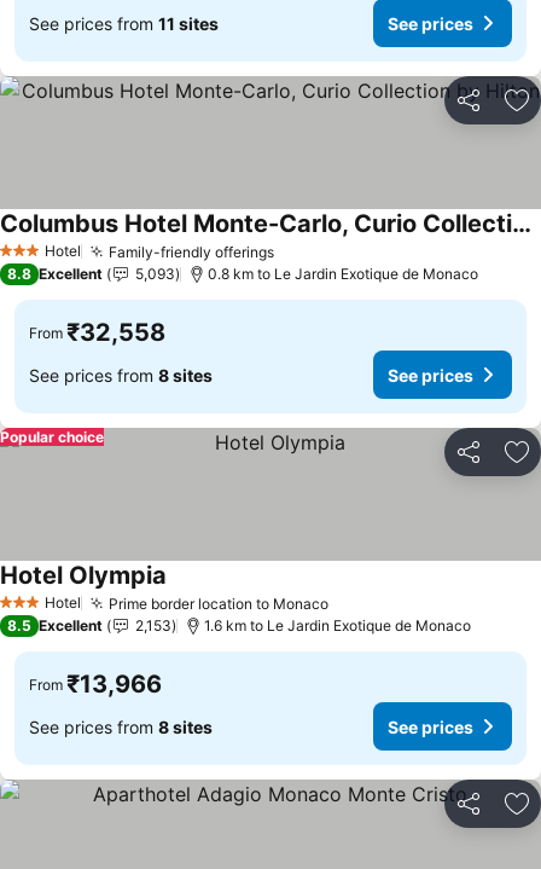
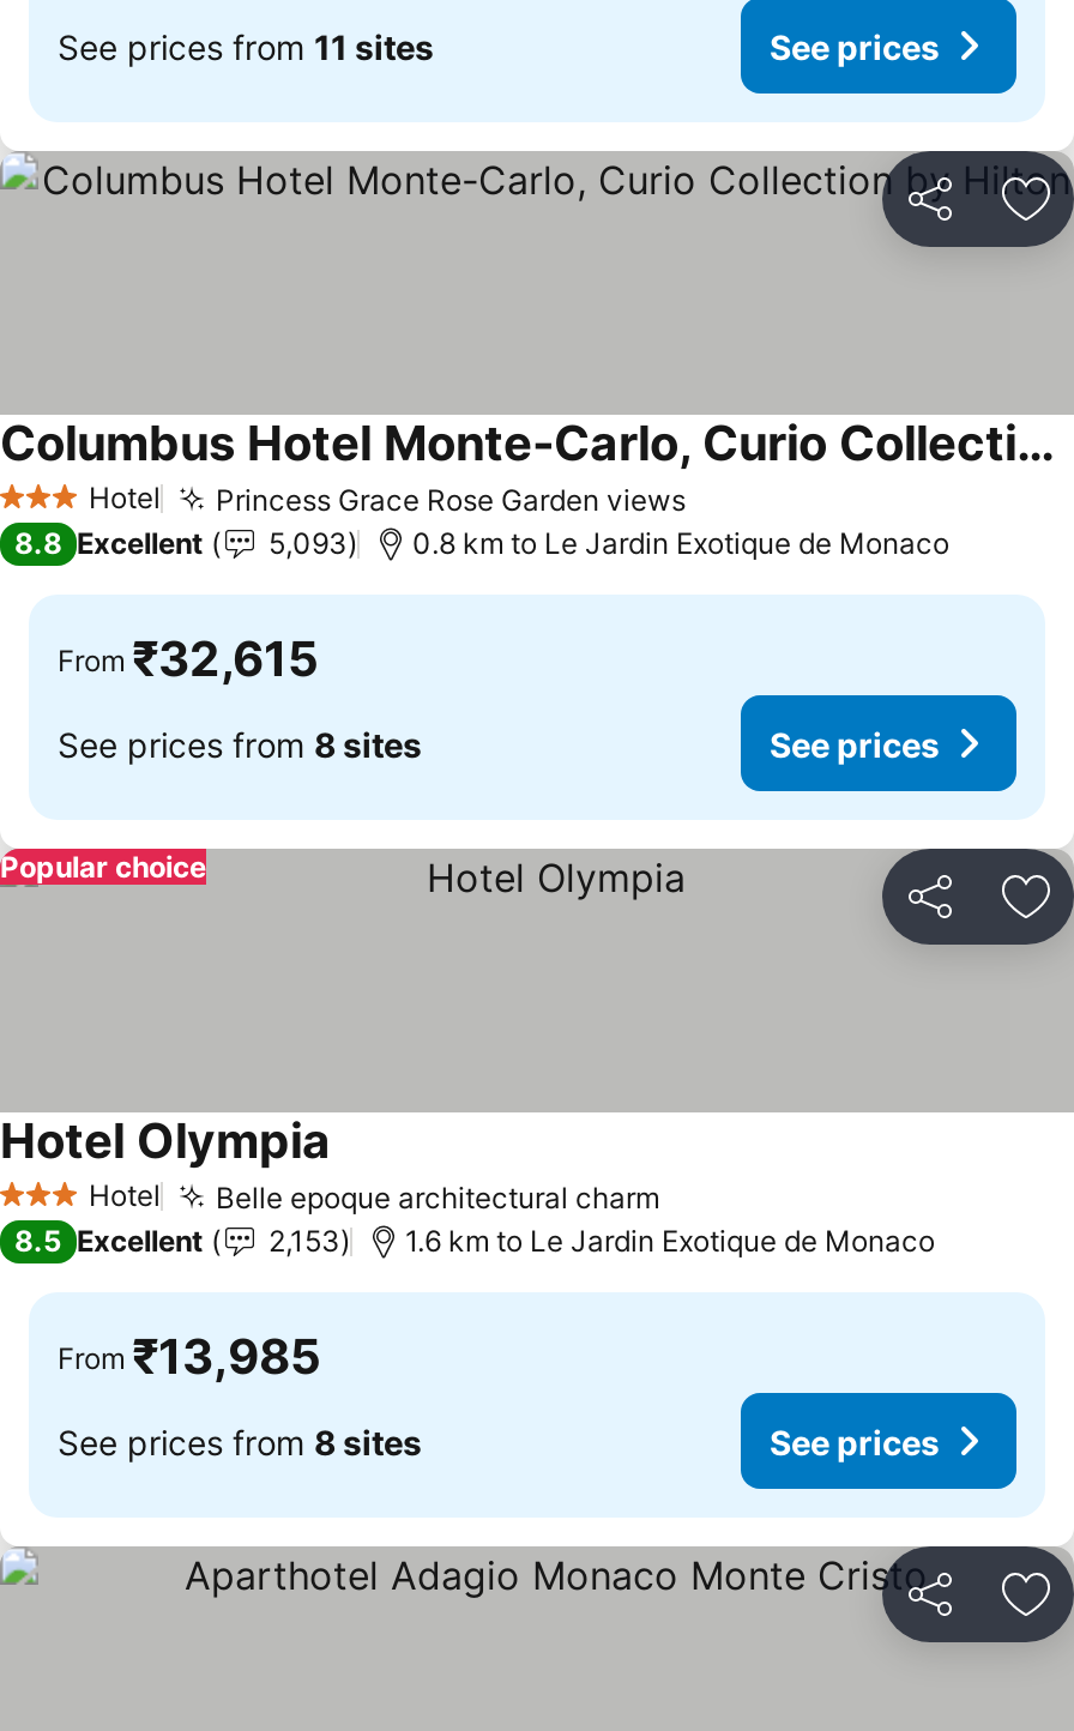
[109,242,274,260] Family-friendly offerings -> [216,481,686,517] Princess Grace Rose Garden views
[29,318,165,347] From ₹32,558 -> [58,631,319,688] From ₹32,615
[109,594,328,612] Prime border location to Monaco -> [216,1178,659,1214] Belle epoque architectural charm
[29,670,162,699] From ₹13,966 -> [58,1328,321,1386] From ₹13,985

